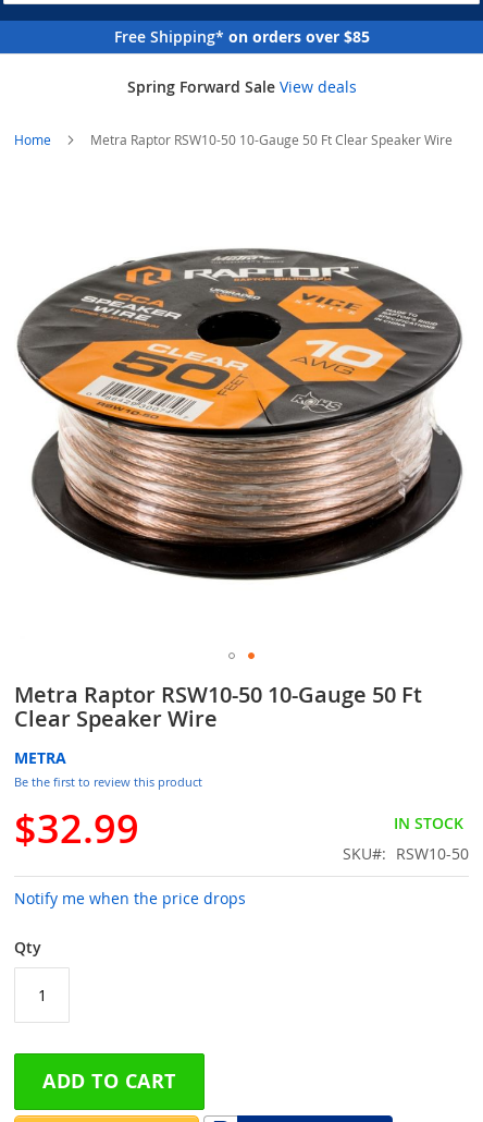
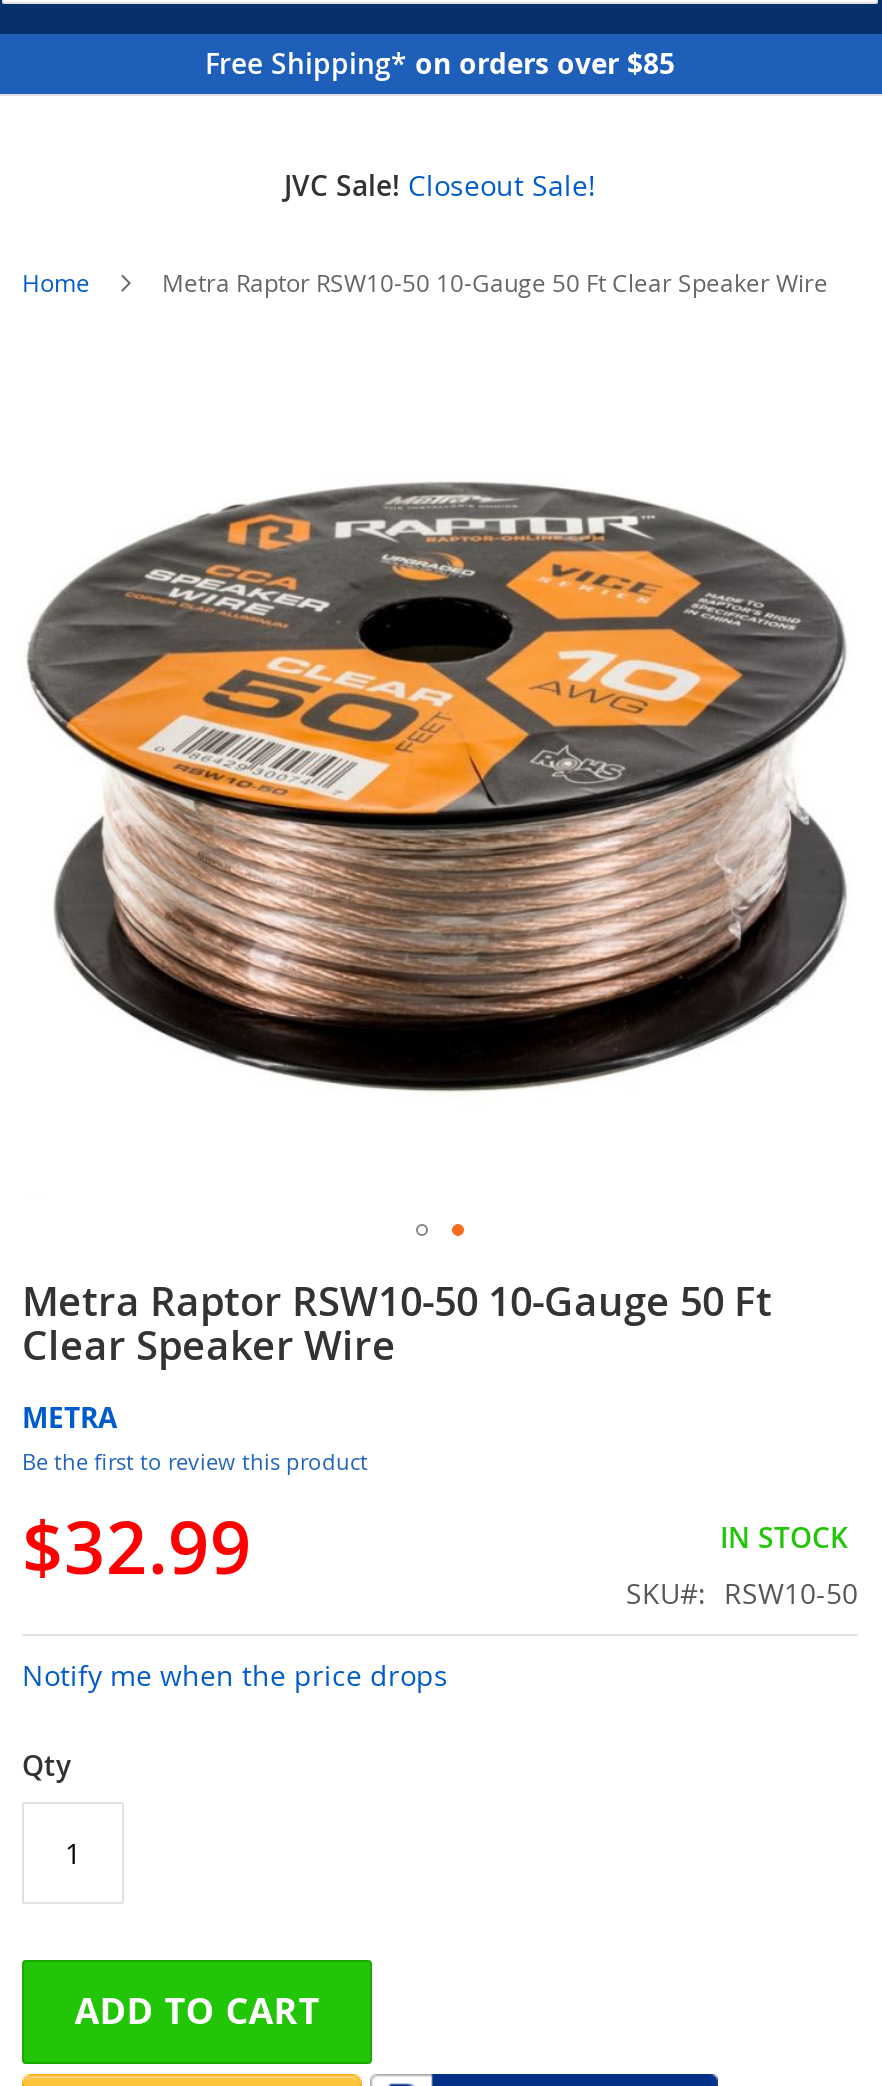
[127,76,356,97] Spring Forward Sale View deals -> [284,166,596,204] JVC Sale! Closeout Sale!

